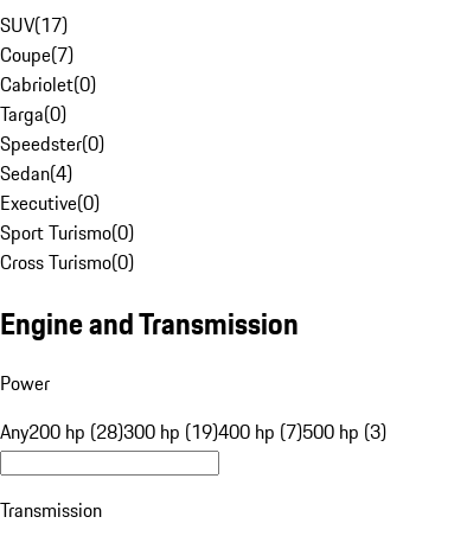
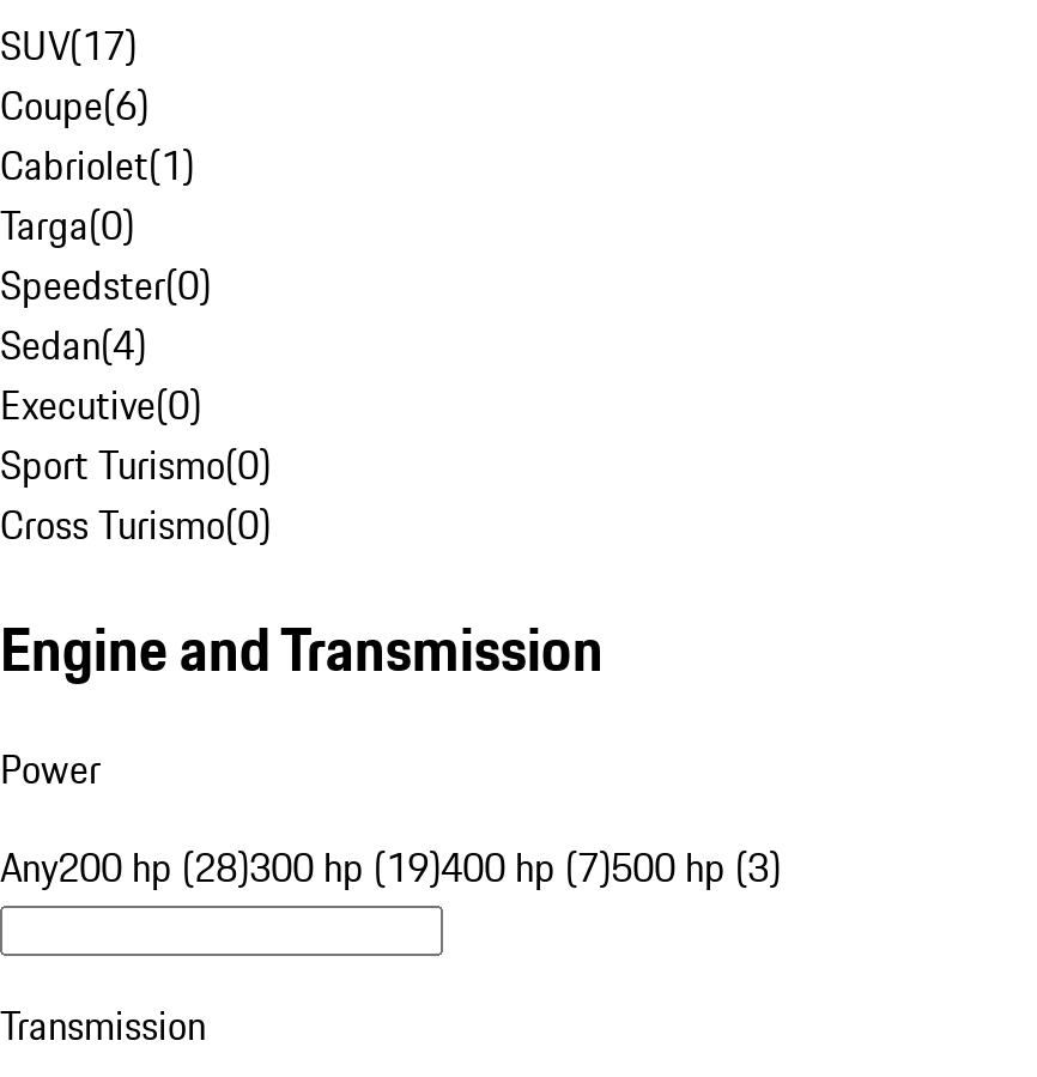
[0,40,73,68] Coupe(7) -> [0,76,148,133] Coupe(6)
[0,69,96,98] Cabriolet(0) -> [0,136,194,193] Cabriolet(1)

